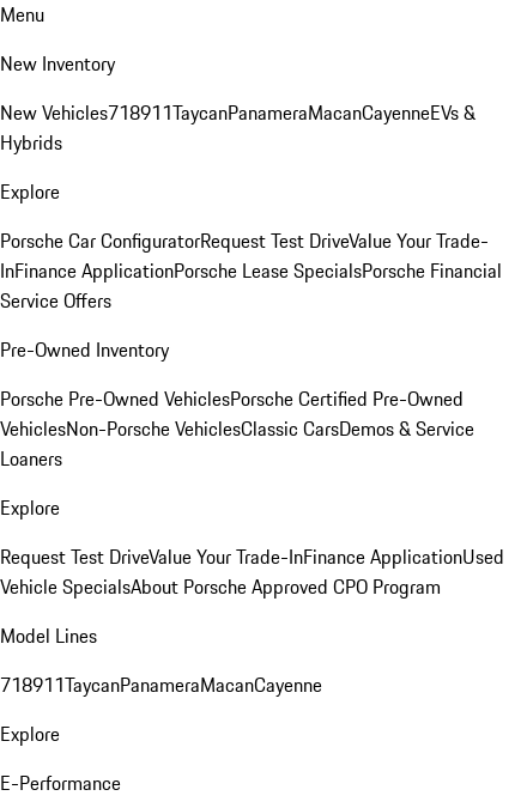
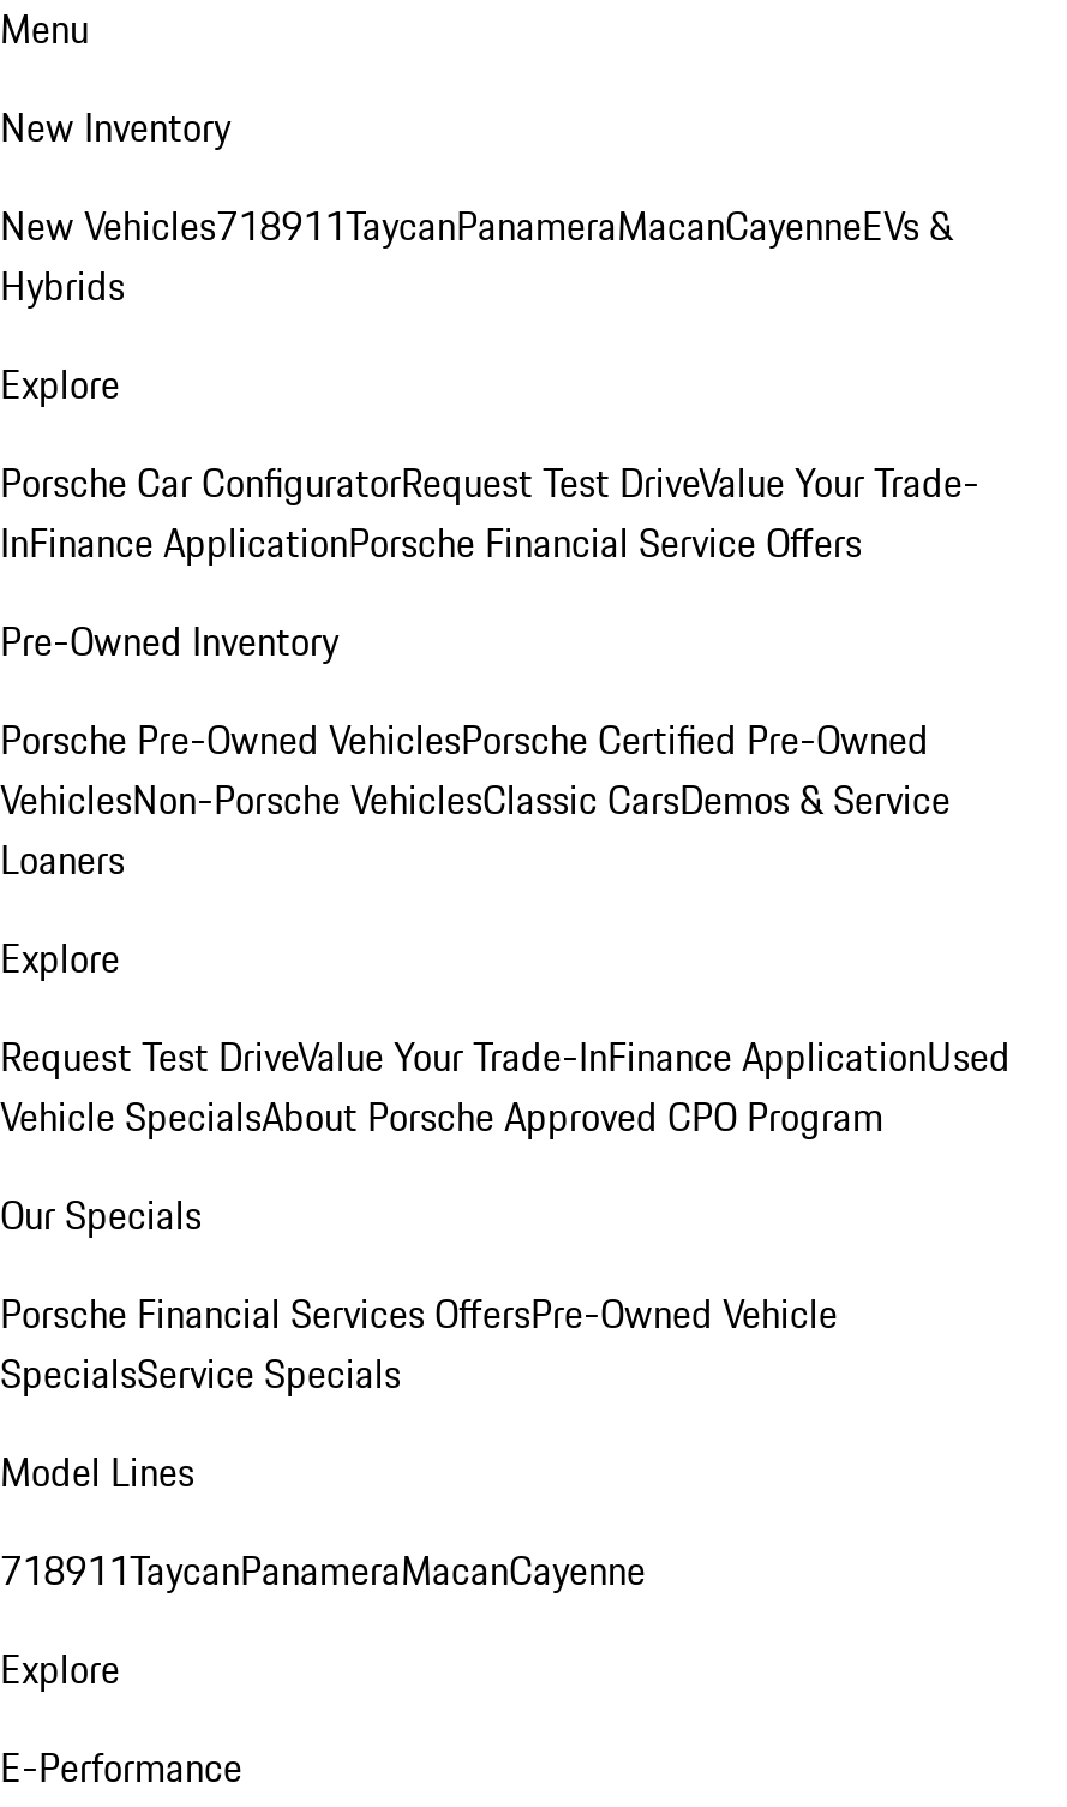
[0,256,502,315] InFinance ApplicationPorsche Lease SpecialsPorsche Financial | Service Offers -> [0,514,862,572] InFinance ApplicationPorsche Financial Service Offers
moved [0,335,504,601] -> [0,612,1011,1145]: Pre-Owned Inventory | Porsche Pre-Owned VehiclesPorsche Certified Pre-Owned | VehiclesNon-Porsche VehiclesClassic CarsDemos & Service | Loaners | Explore | Request Test DriveValue Your Trade-InFinance ApplicationUsed | Vehicle SpecialsAbout Porsche Approved CPO Program
none -> [0,1186,838,1402] Our Specials | Porsche Financial Services OffersPre-Owned Vehicle | SpecialsService Specials

